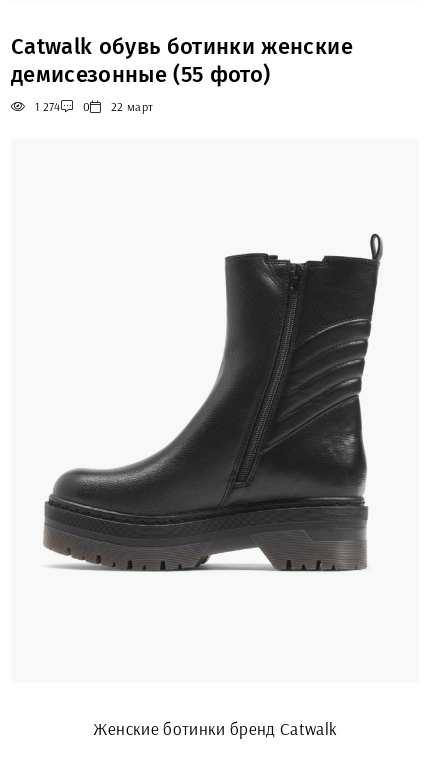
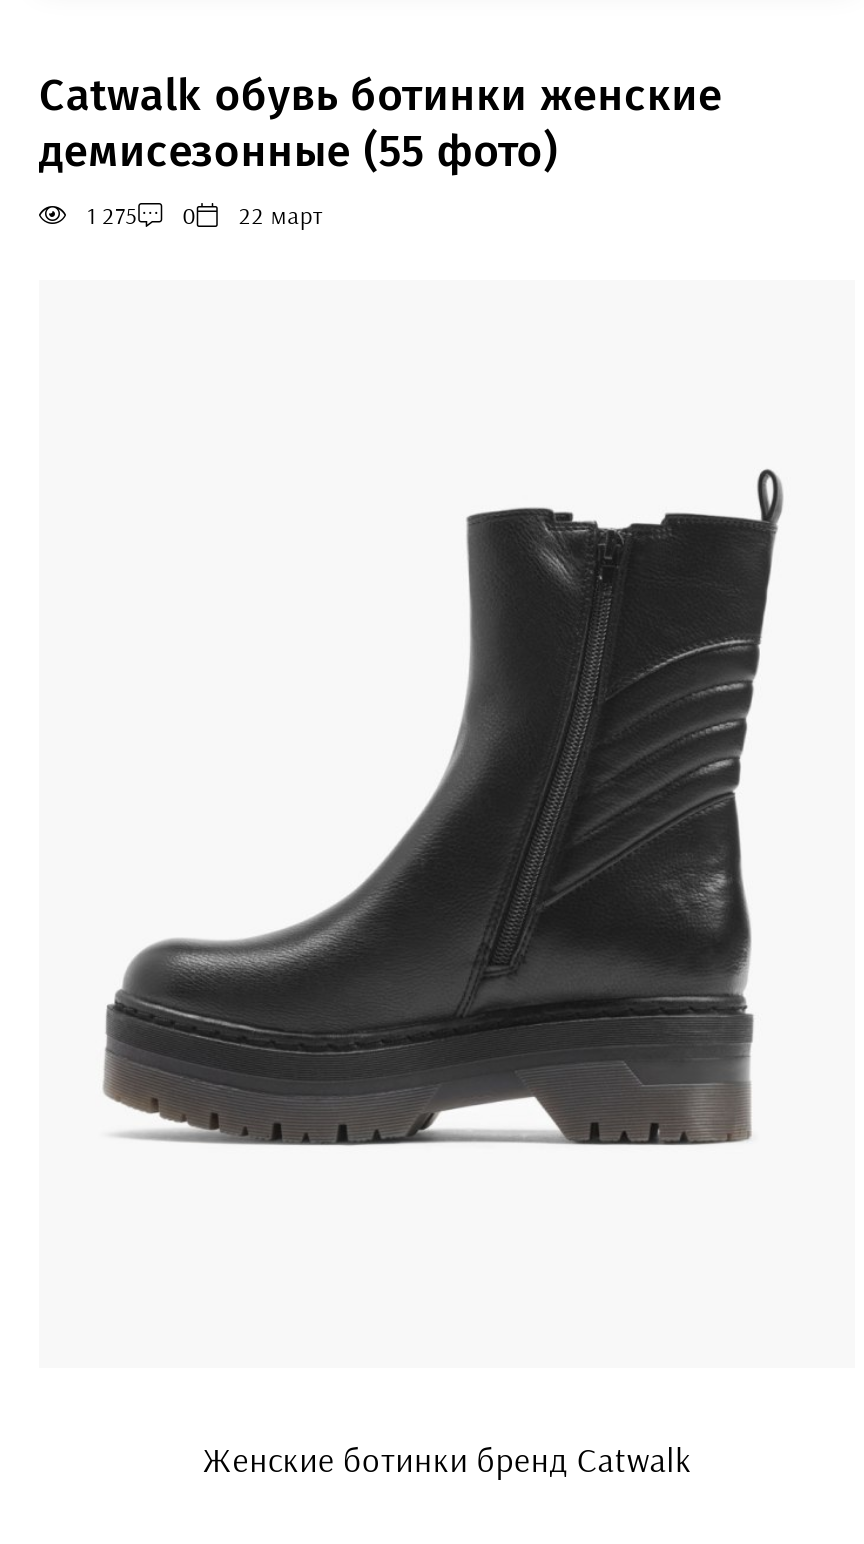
[35,99,61,114] 1 274 -> [87,200,138,230] 1 275

